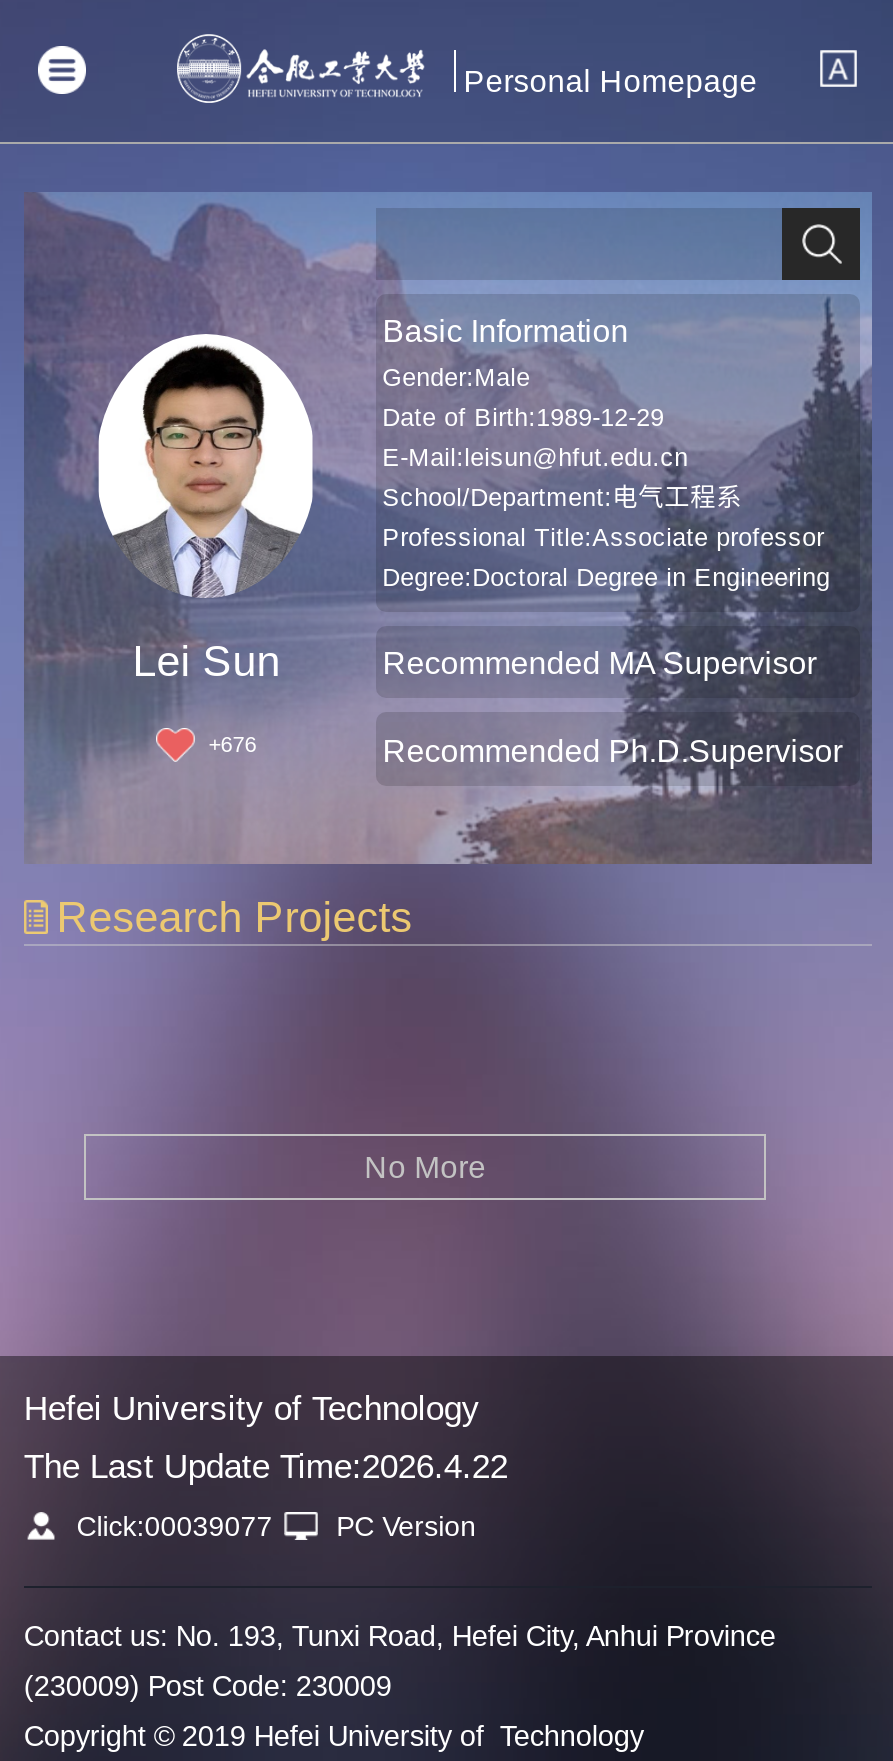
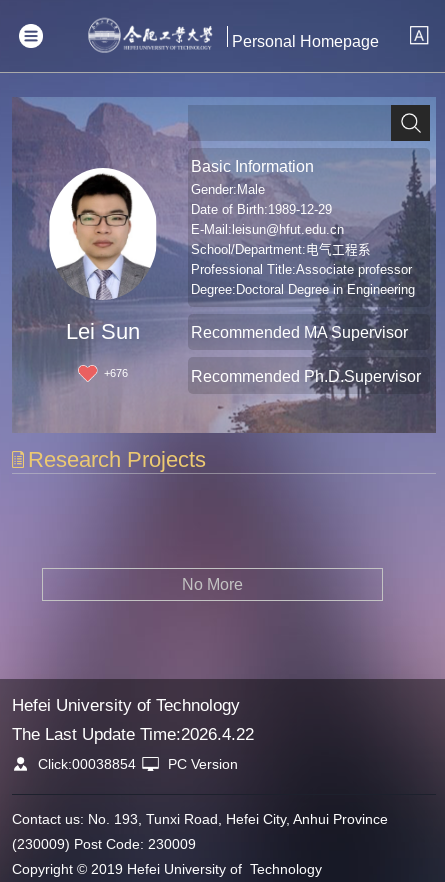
[68,1510,476,1542] Click:00039077 PC Version -> [34,756,238,772] Click:00038854 PC Version

